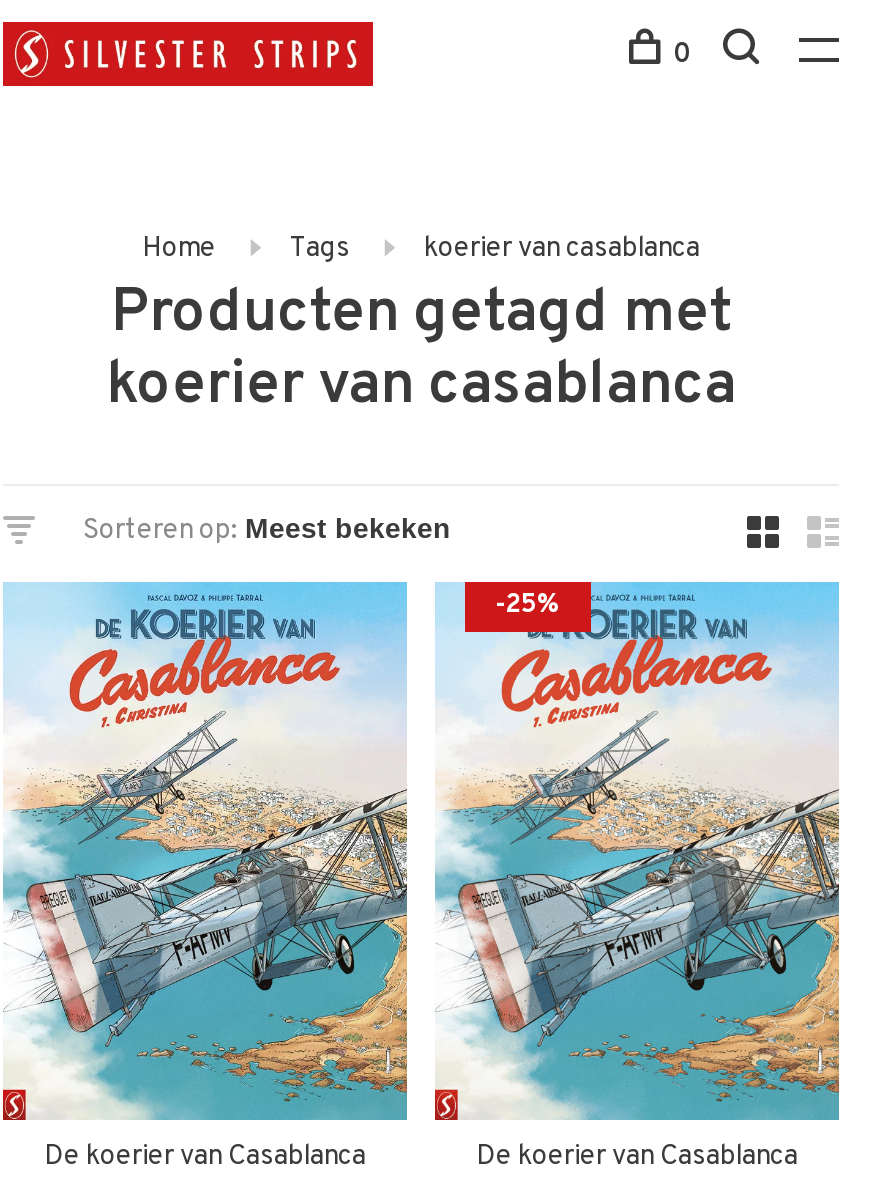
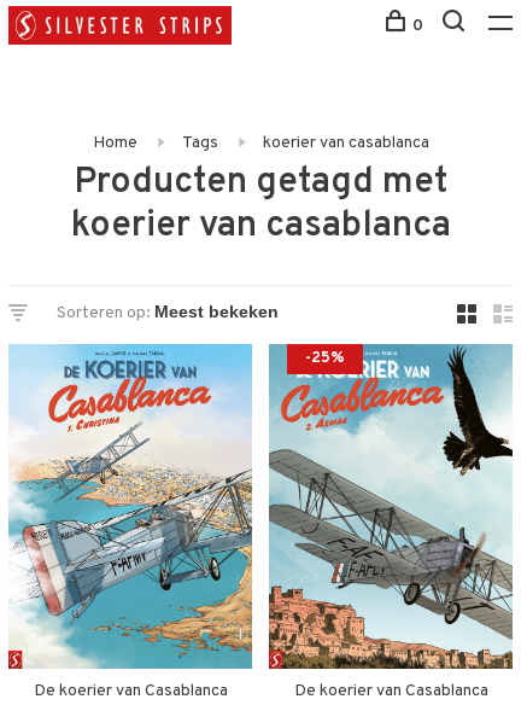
[435,582,841,1122] [image] -> [268,344,514,670] [image]

